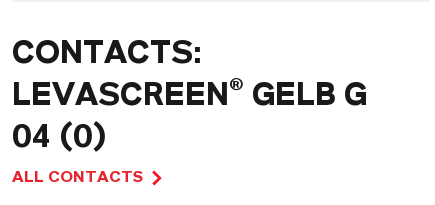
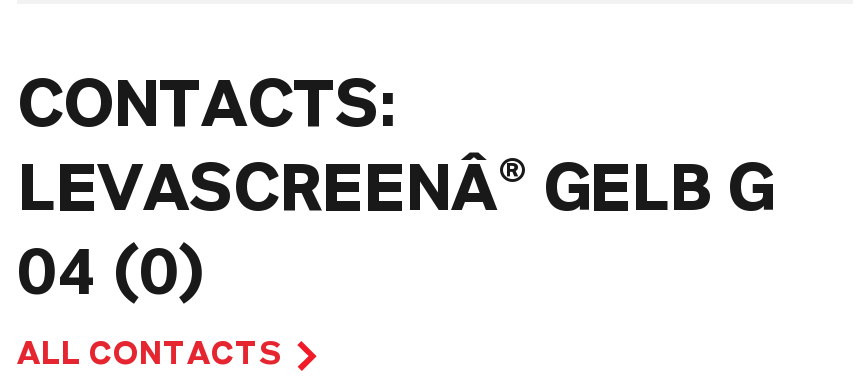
[12,79,367,111] LEVASCREEN® GELB G -> [17,159,773,223] LEVASCREENÂ® GELB G

